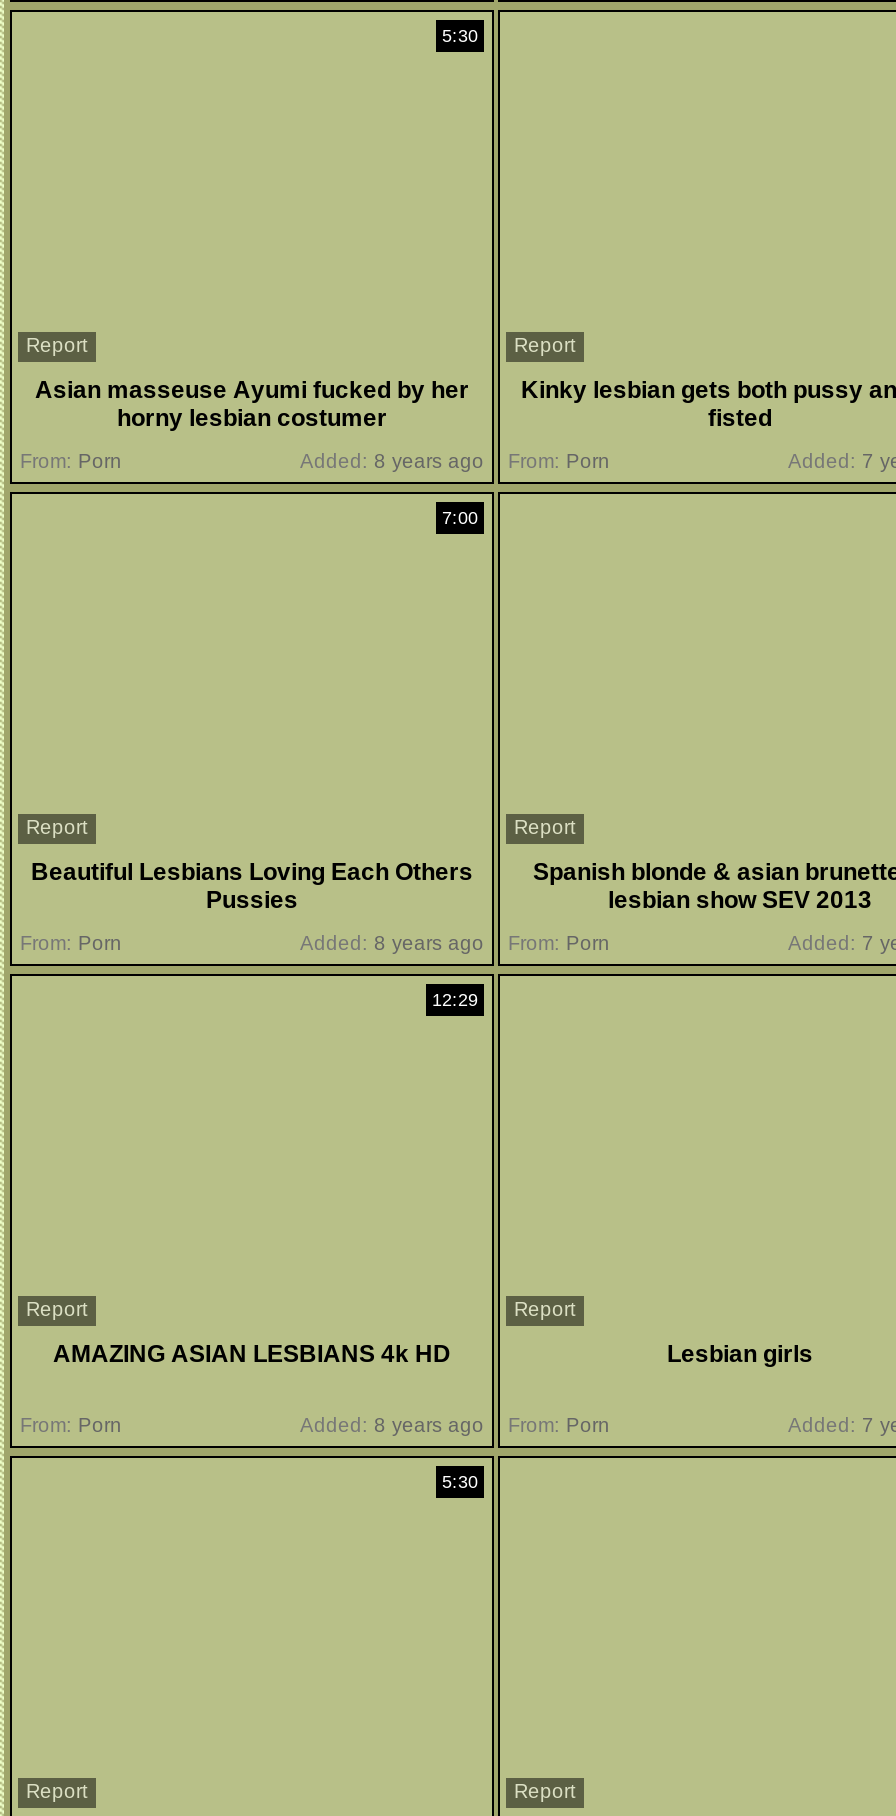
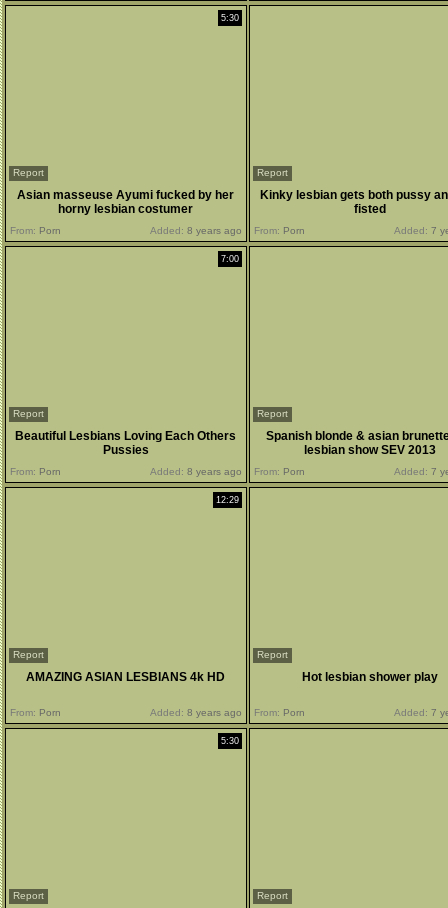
[667,1340,813,1368] Lesbian girls -> [302,670,438,684] Hot lesbian shower play

